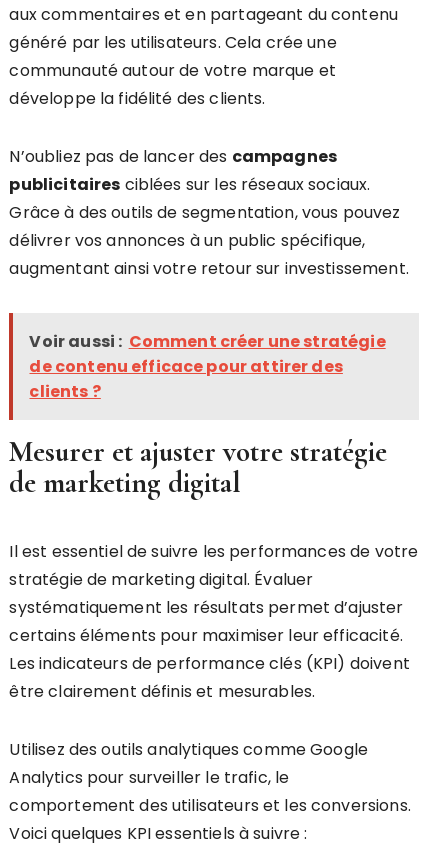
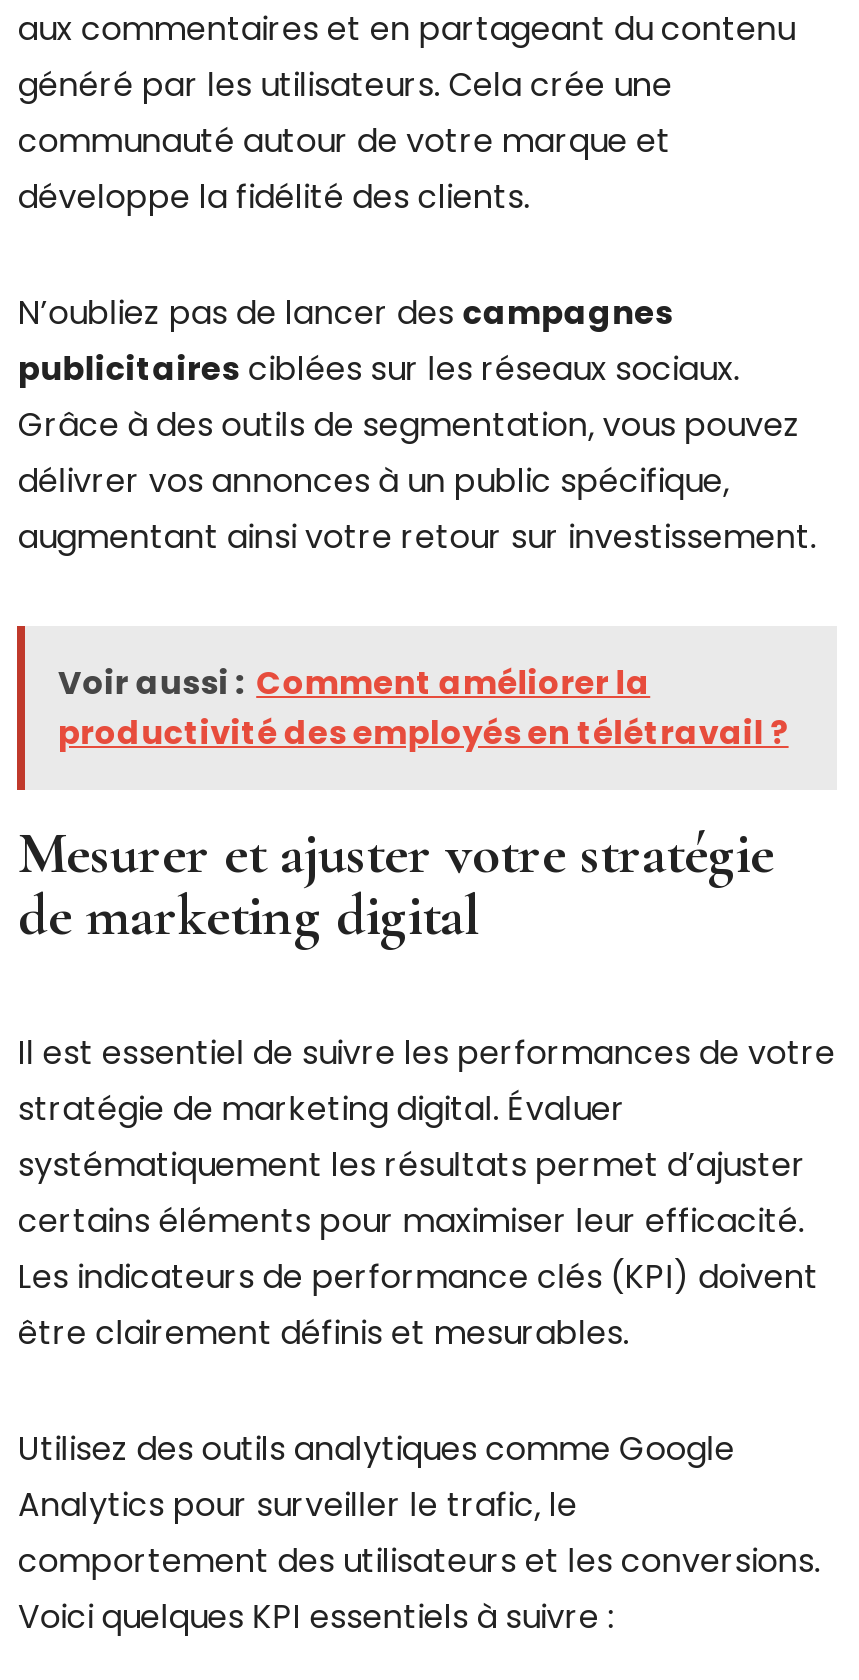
[29,330,386,403] Voir aussi : Comment créer une stratégie | de contenu efficace pour attirer des | clients ? -> [58,660,789,756] Voir aussi : Comment améliorer la | productivité des employés en télétravail ?

